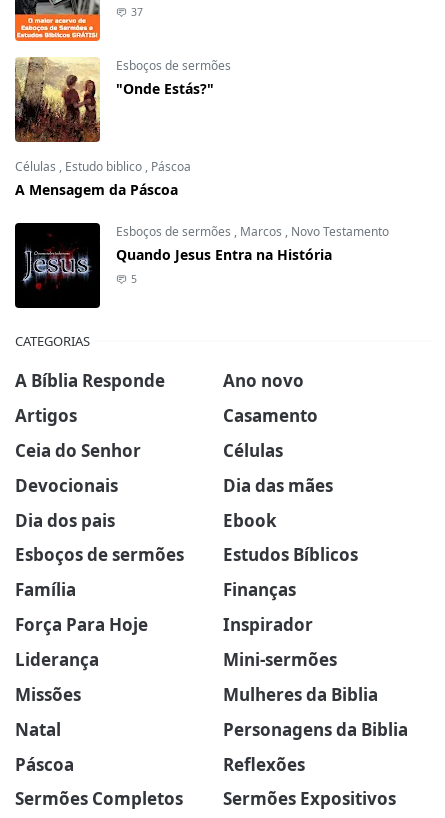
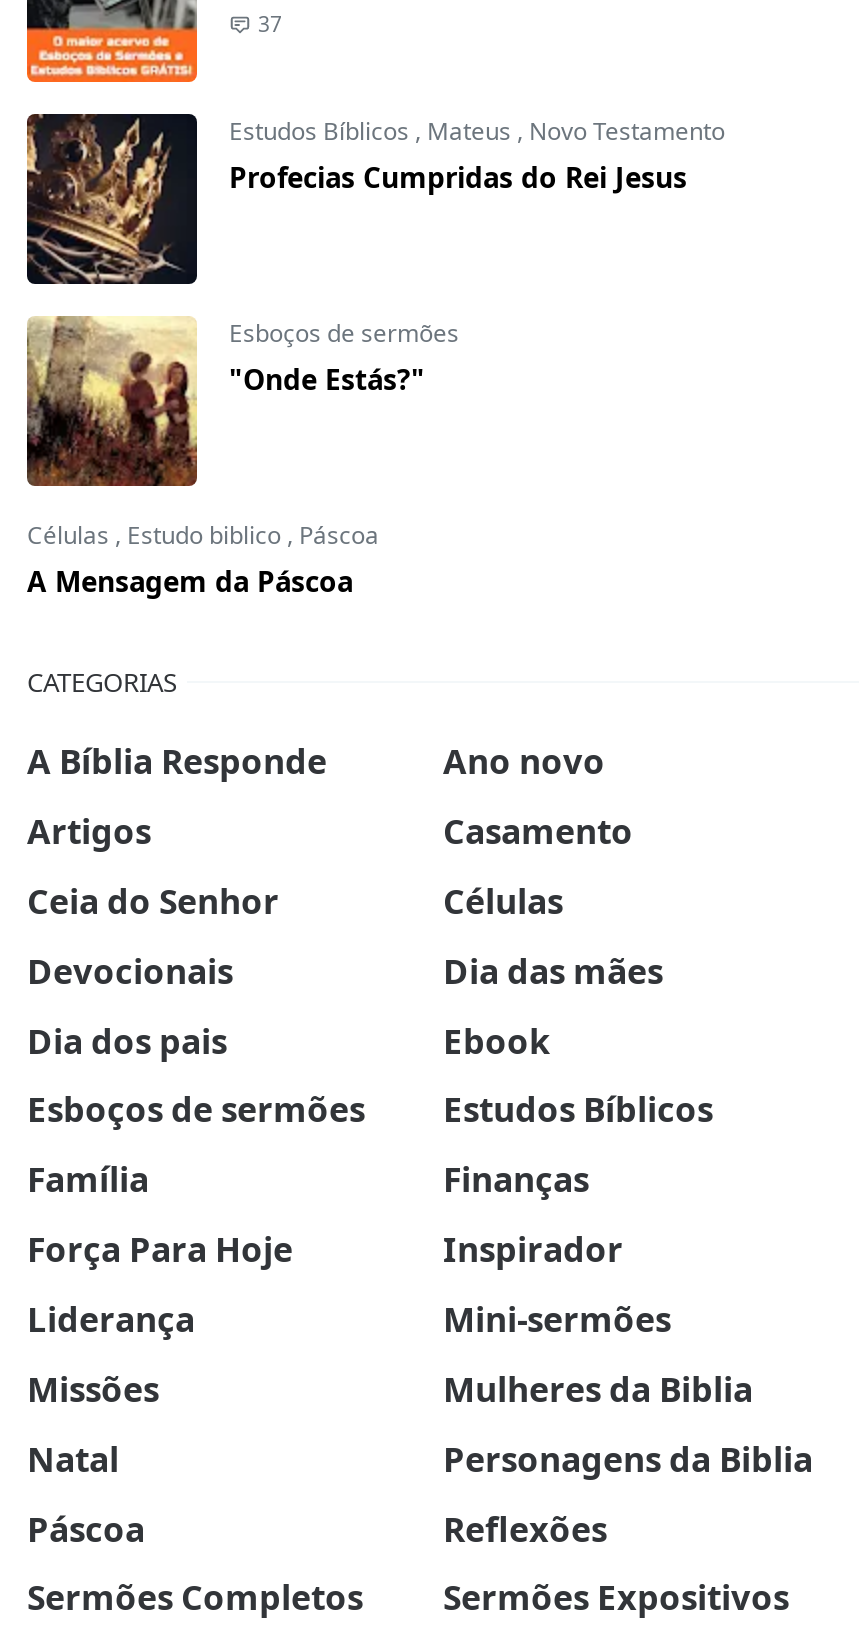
none -> [27,112,725,286] [image] | Estudos Bíblicos, Mateus, Novo Testamento | Profecias Cumpridas do Rei Jesus
moved [13,55,231,199] -> [23,312,459,600]: [image] | Esboços de sermões | "Onde Estás?" | Células, Estudo biblico, Páscoa | A Mensagem da Páscoa
[14,222,389,309] [image] | Esboços de sermões, Marcos, Novo Testamento | Quando Jesus Entra na História | 5 -> none

